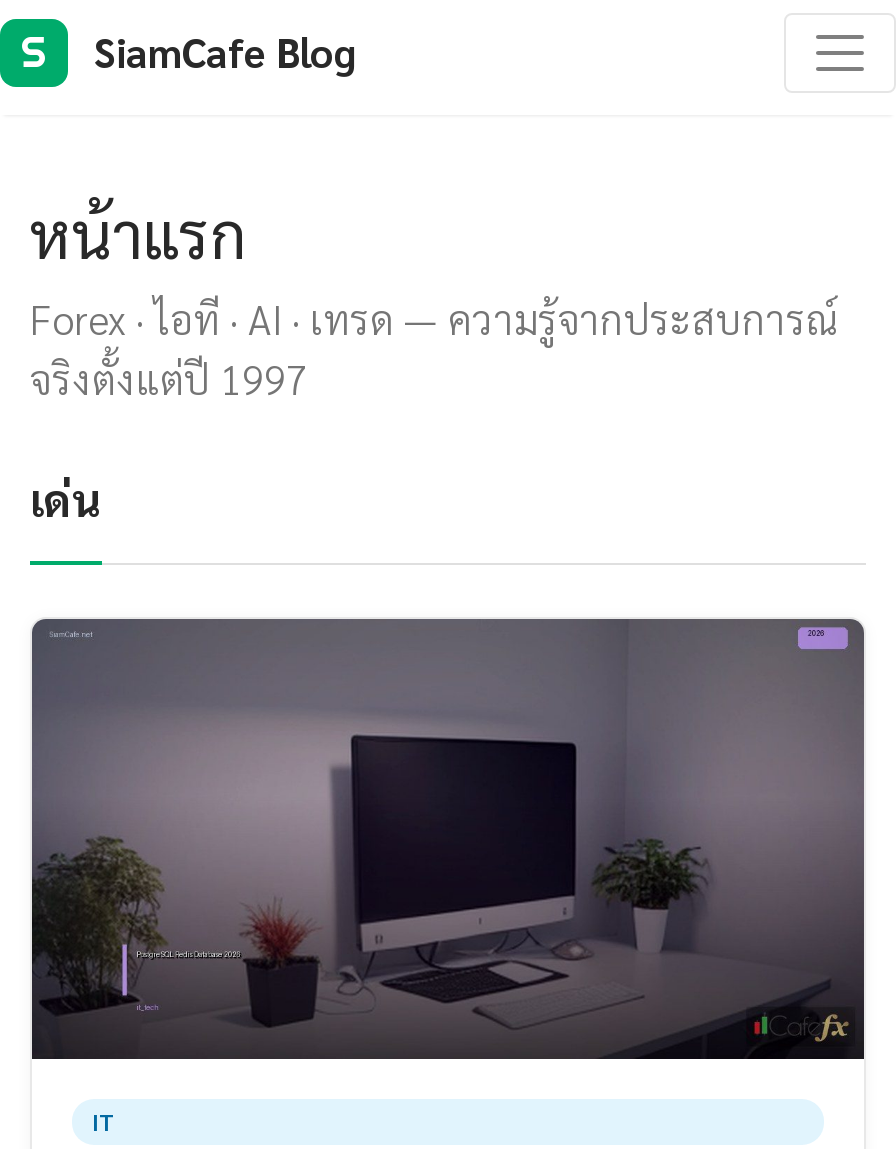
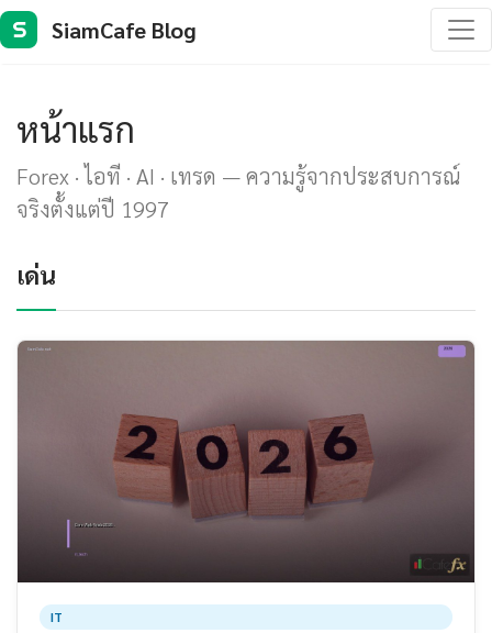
[34,621,860,1055] [image] -> [18,341,471,581] [image]

